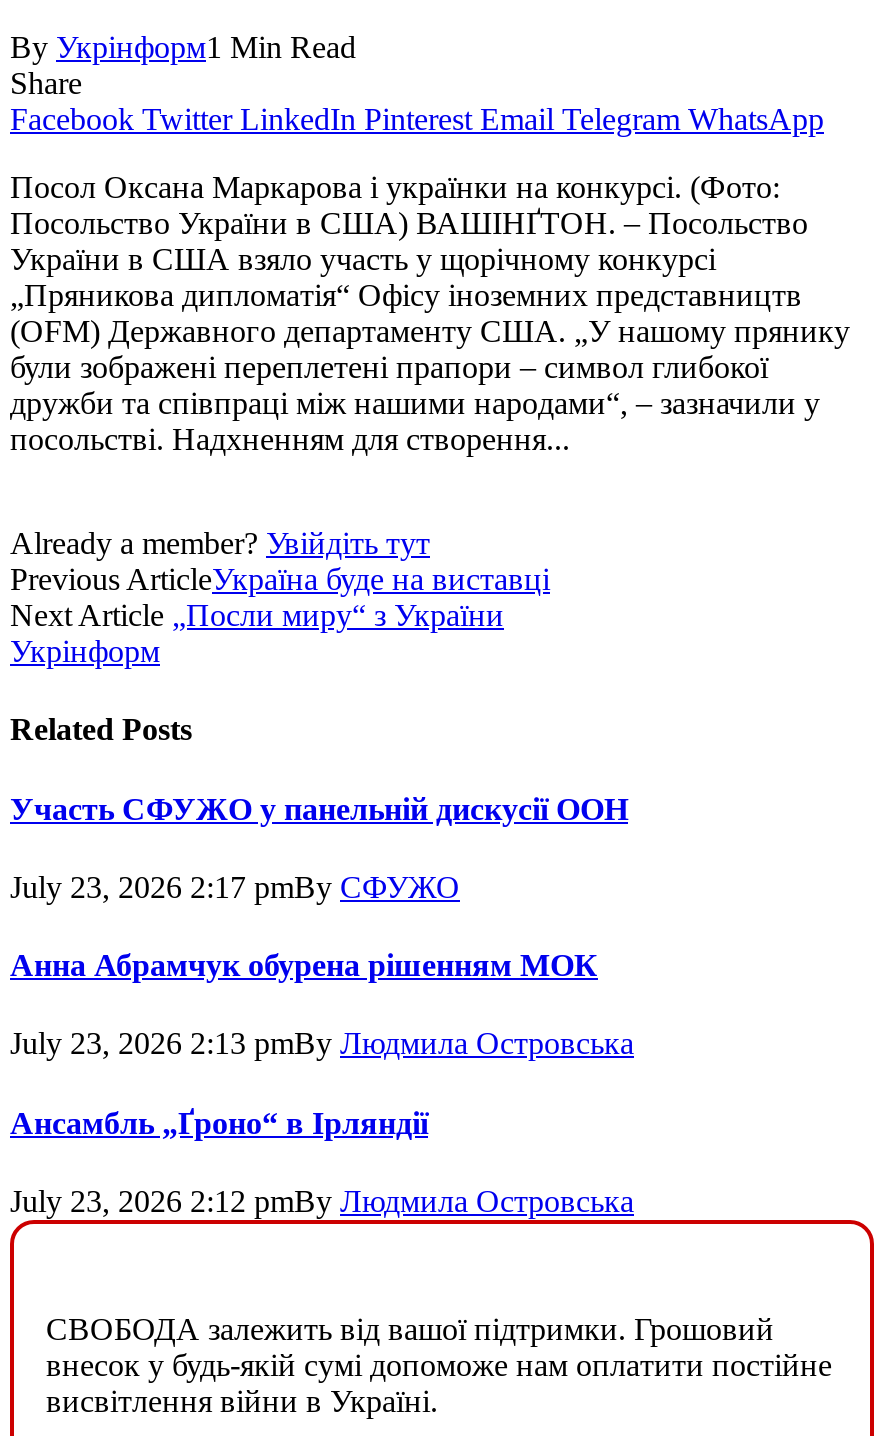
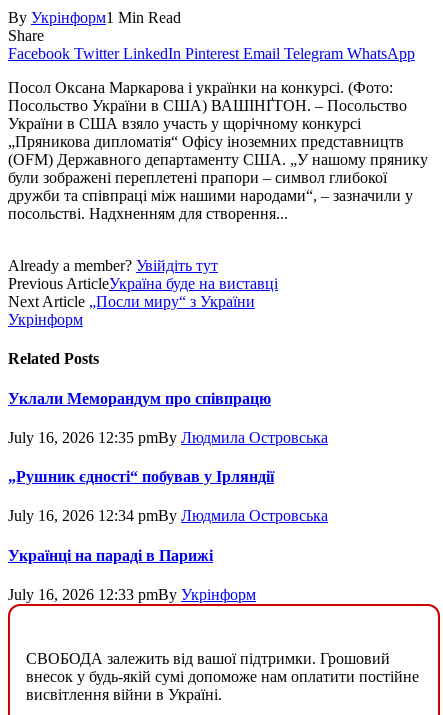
[10,791,628,825] Участь СФУЖО у панельній дискусії ООН -> [8,390,271,407] Уклали Меморандум про співпрацю
[10,870,460,904] July 23, 2026 2:17 pmBy СФУЖО -> [8,429,328,446] July 16, 2026 12:35 pmBy Людмила Островська
[10,948,598,982] Анна Абрамчук обурена рішенням МОК -> [8,468,274,485] „Рушник єдності“ побував у Ірляндії
[10,1027,634,1061] July 23, 2026 2:13 pmBy Людмила Островська -> [8,507,328,524] July 16, 2026 12:34 pmBy Людмила Островська
[10,1105,428,1139] Ансамбль „Ґроно“ в Ірляндії -> [8,547,213,564] Українці на параді в Парижі
[10,1184,634,1218] July 23, 2026 2:12 pmBy Людмила Островська -> [8,586,256,603] July 16, 2026 12:33 pmBy Укрінформ

